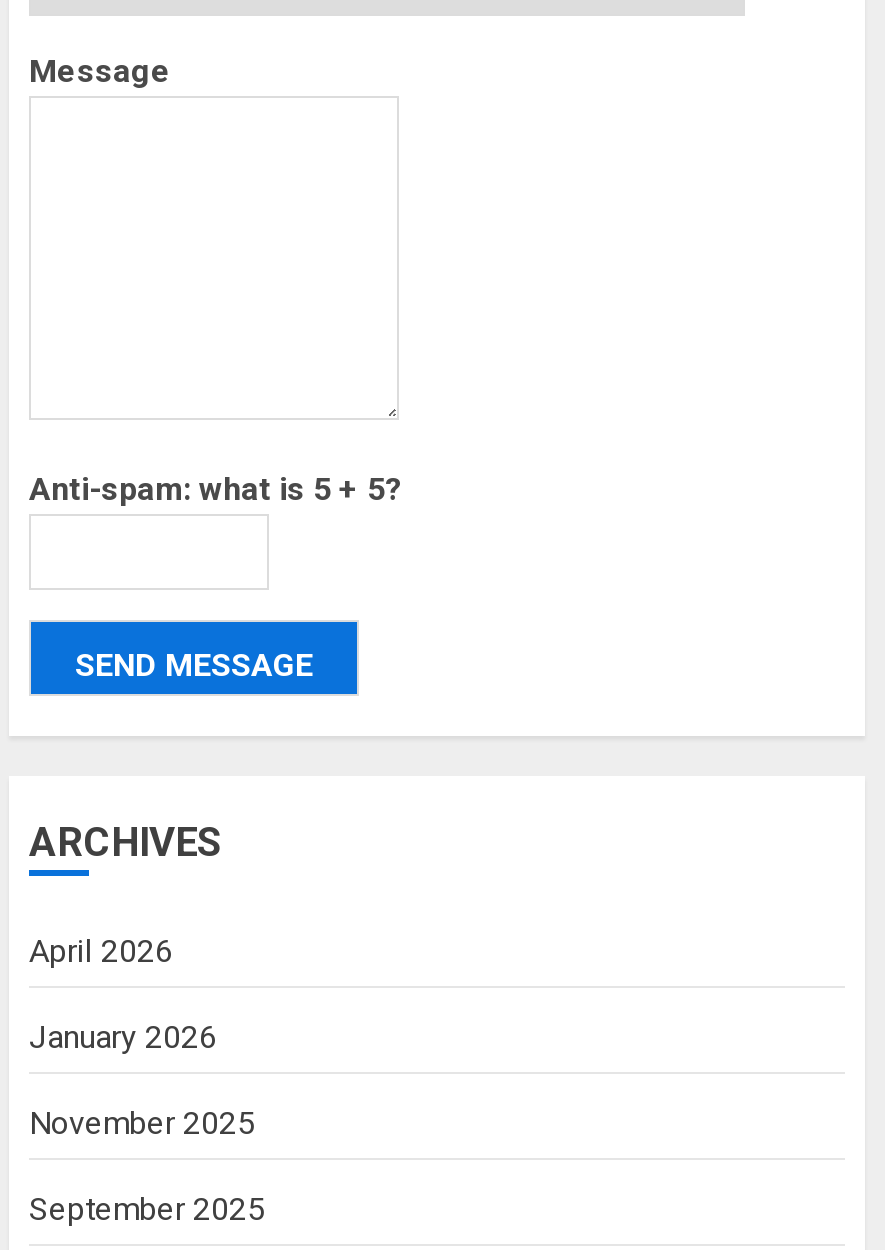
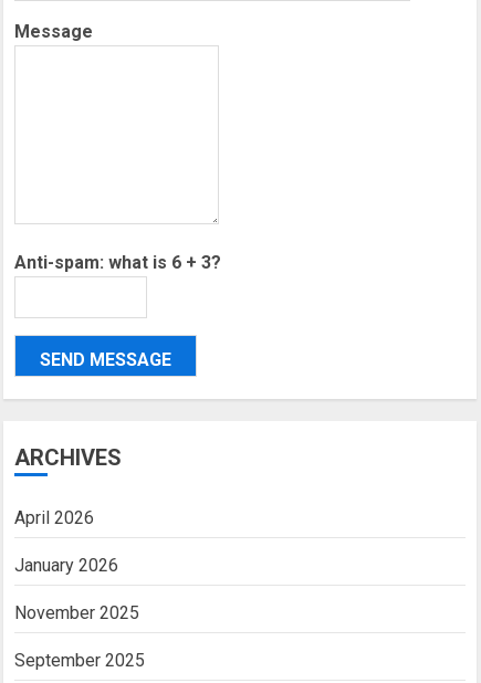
[29,470,403,508] Anti-spam: what is 5 + 5? -> [14,252,221,273] Anti-spam: what is 6 + 3?

